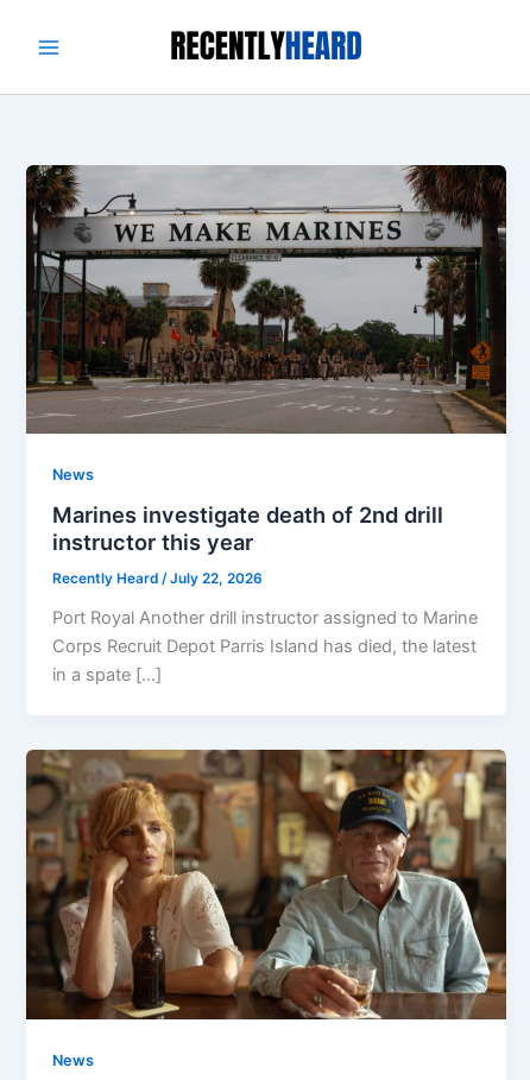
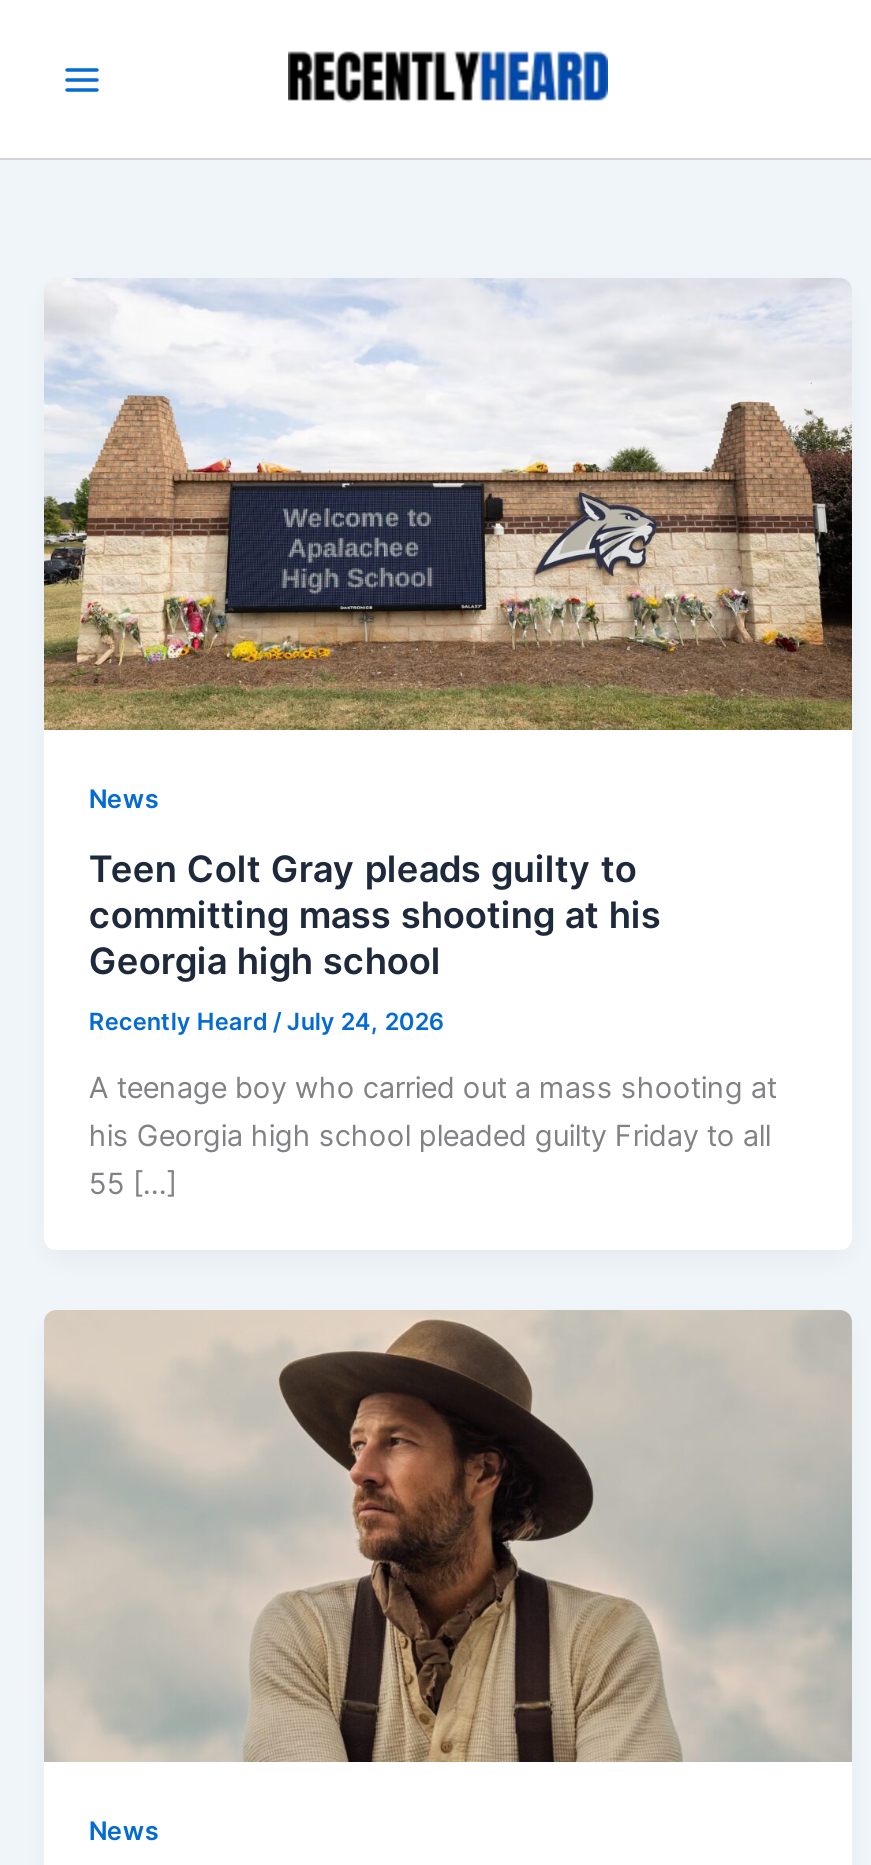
[25,164,507,434] [image] -> [42,278,854,730] [image]
[53,502,444,555] Marines investigate death of 2nd drill | instructor this year -> [89,846,661,982] Teen Colt Gray pleads guilty to | committing mass shooting at his | Georgia high school
[53,571,263,587] Recently Heard / July 22, 2026 -> [89,1007,445,1035] Recently Heard / July 24, 2026
[53,607,478,686] Port Royal Another drill instructor assigned to Marine | Corps Recruit Depot Parris Island has died, the latest | in a spate […] -> [89,1069,777,1201] A teenage boy who carried out a mass shooting at | his Georgia high school pleaded guilty Friday to all | 55 […]
[25,749,506,1021] [image] -> [44,1308,850,1764] [image]

